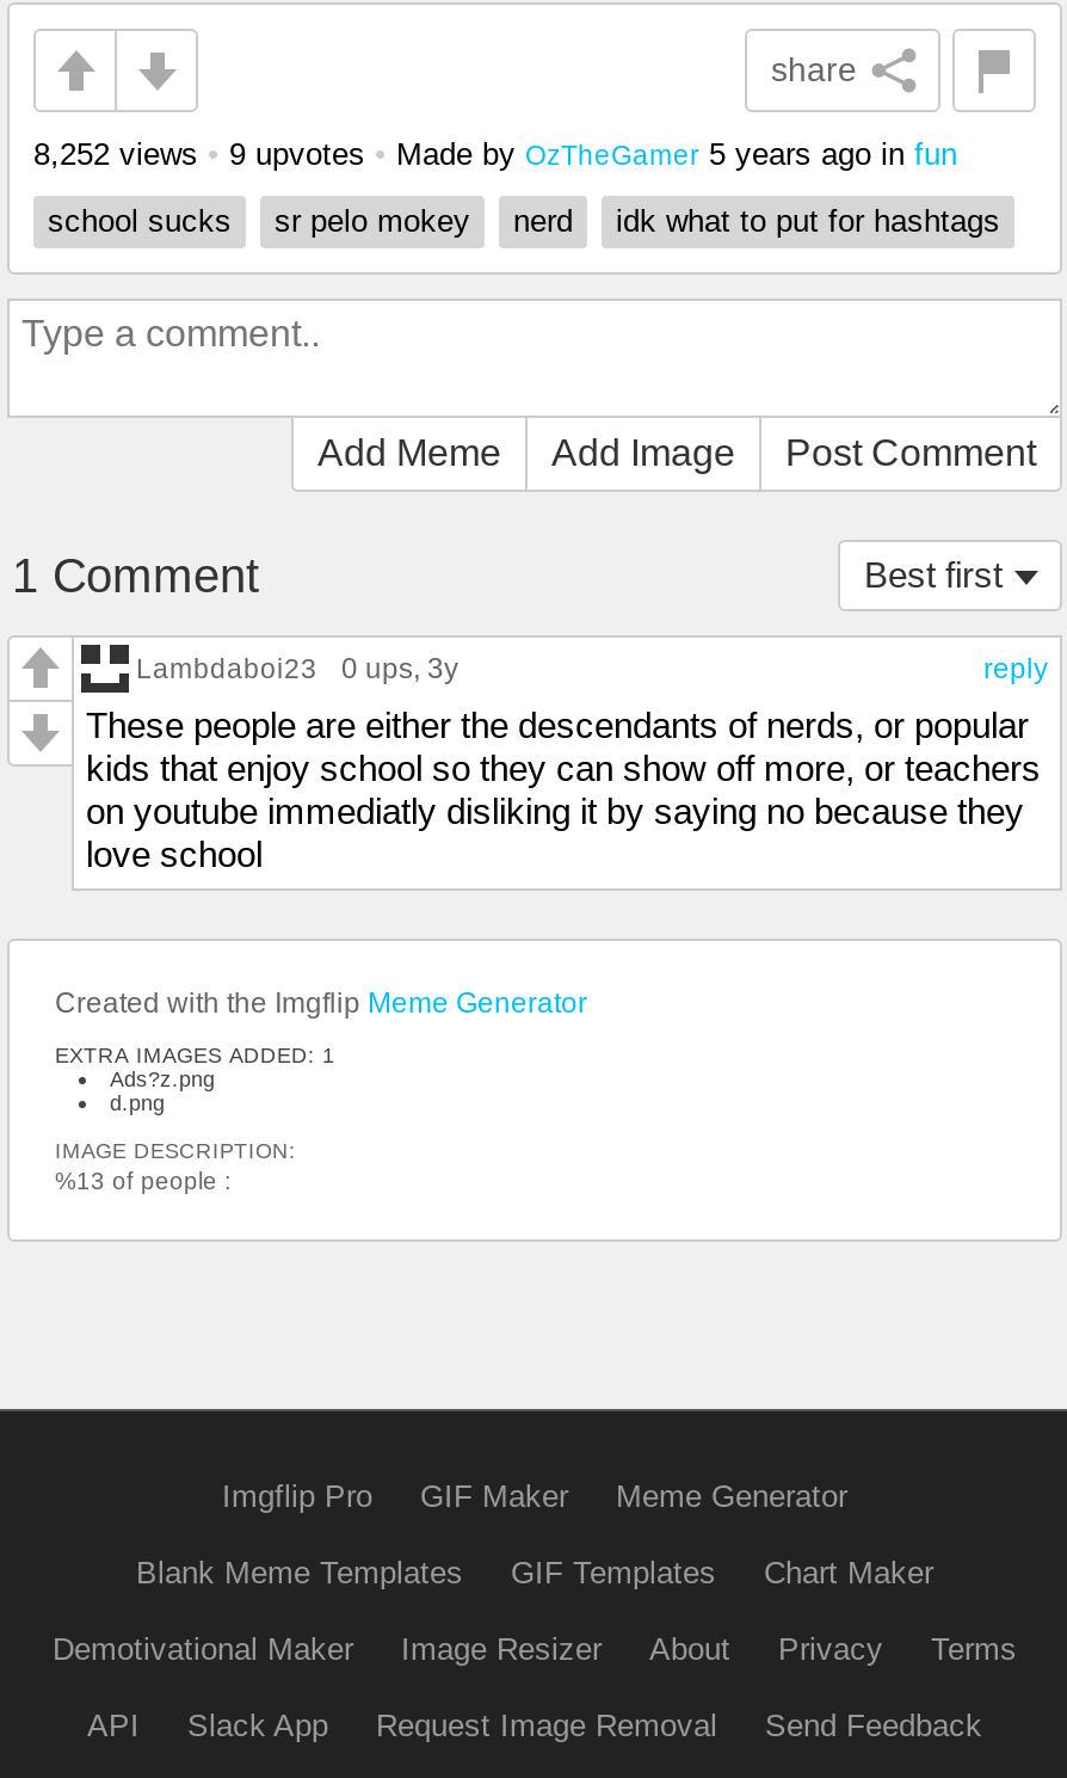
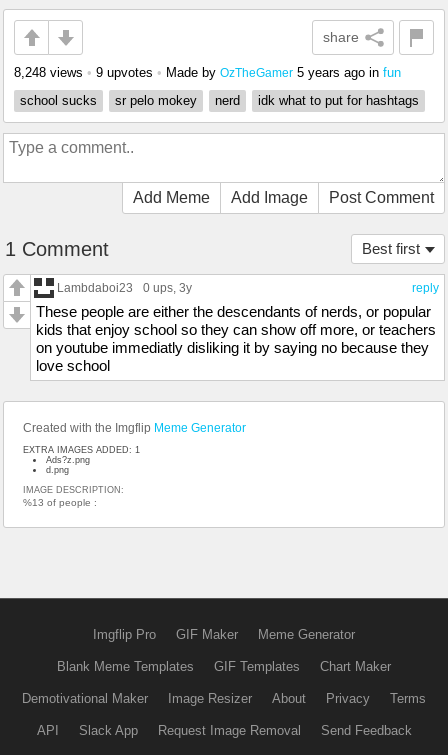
[33,137,957,172] 8,252 views • 9 upvotes • Made by OzTheGamer 5 years ago in fun -> [14,65,401,80] 8,248 views • 9 upvotes • Made by OzTheGamer 5 years ago in fun

